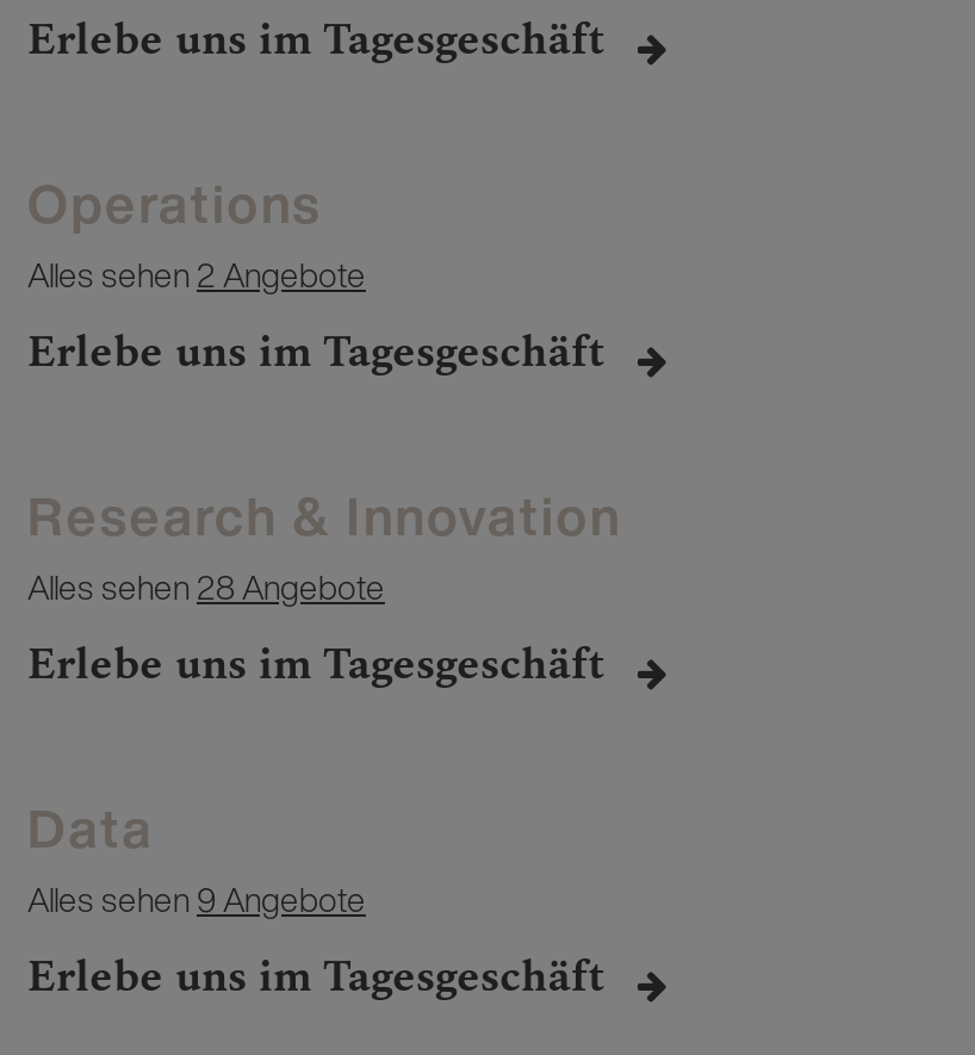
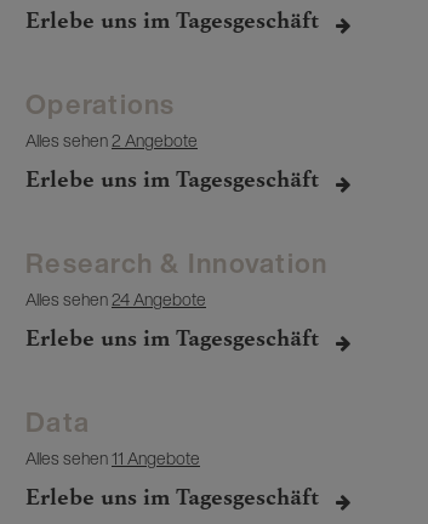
[27,561,385,612] Alles sehen 28 Angebote -> [25,286,206,312] Alles sehen 24 Angebote
[27,874,366,924] Alles sehen 9 Angebote -> [25,445,200,471] Alles sehen 11 Angebote

